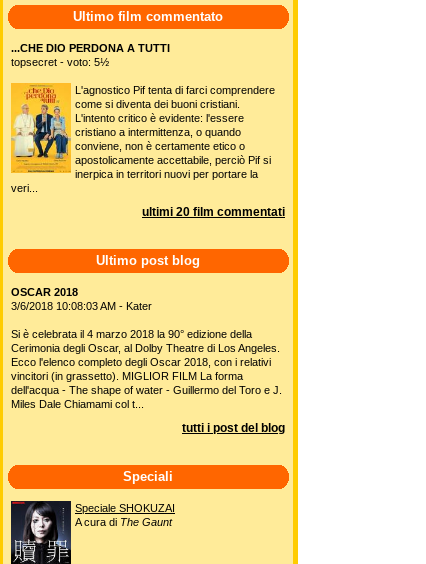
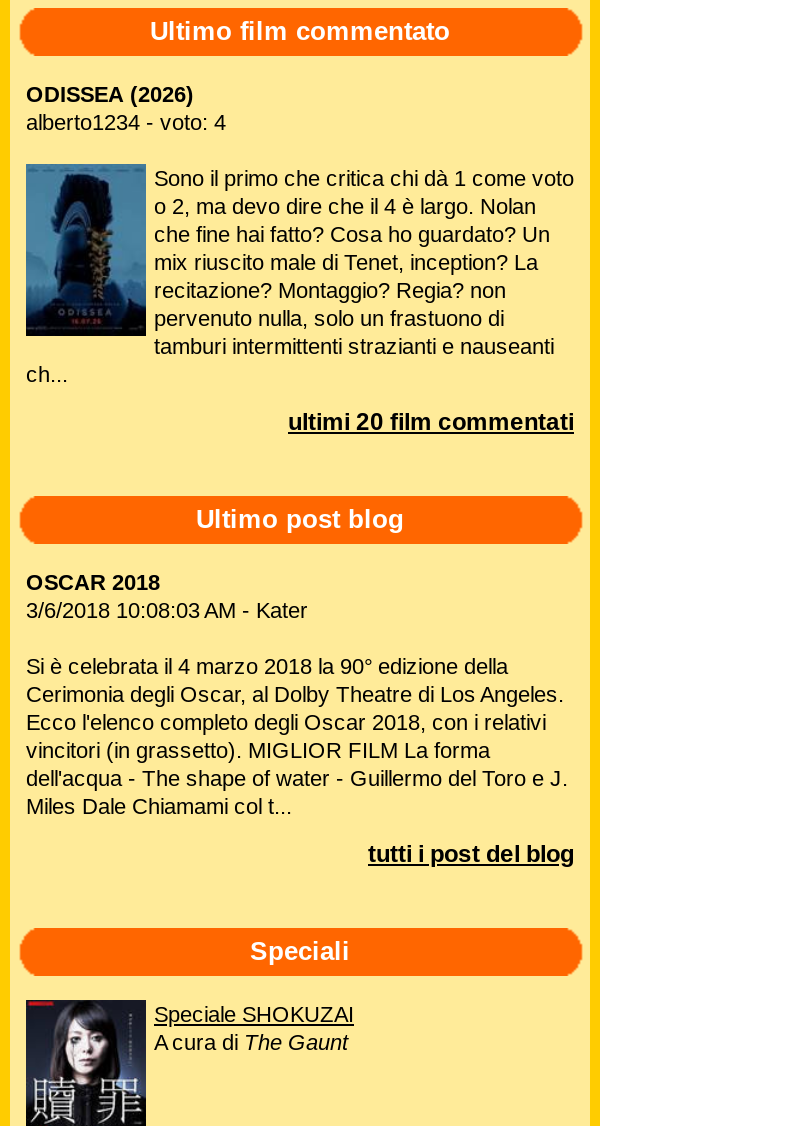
[11,42,170,68] ...CHE DIO PERDONA A TUTTI | topsecret - voto: 5½ -> [26,82,226,134] ODISSEA (2026) | alberto1234 - voto: 4
[10,82,275,194] [image] | L'agnostico Pif tenta di farci comprendere | come si diventa dei buoni cristiani. | L'intento critico è evidente: l'essere | cristiano a intermittenza, o quando | conviene, non è certamente etico o | apostolicamente accettabile, perciò Pif si | inerpica in territori nuovi per portare la | veri... -> [24,162,574,386] [image] | Sono il primo che critica chi dà 1 come voto | o 2, ma devo dire che il 4 è largo. Nolan | che fine hai fatto? Cosa ho guardato? Un | mix riuscito male di Tenet, inception? La | recitazione? Montaggio? Regia? non | pervenuto nulla, solo un frastuono di | tamburi intermittenti strazianti e nauseanti | ch...

